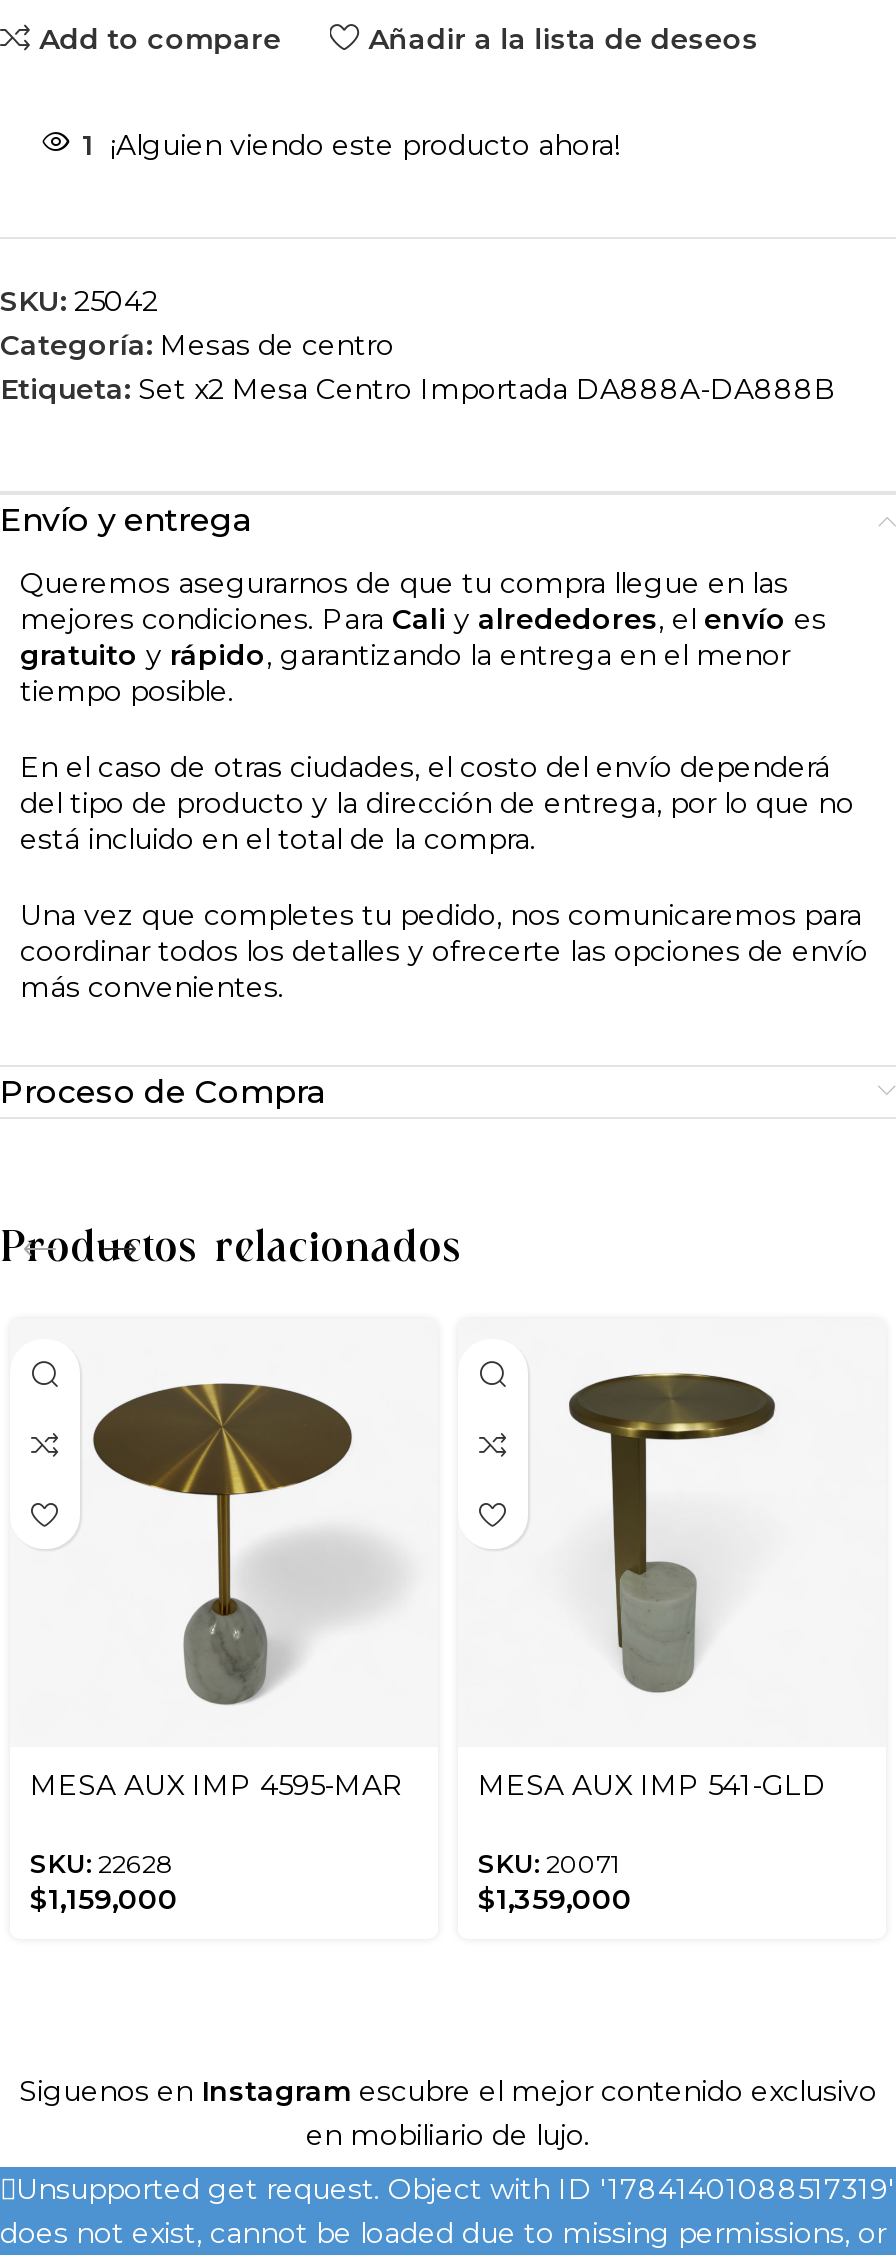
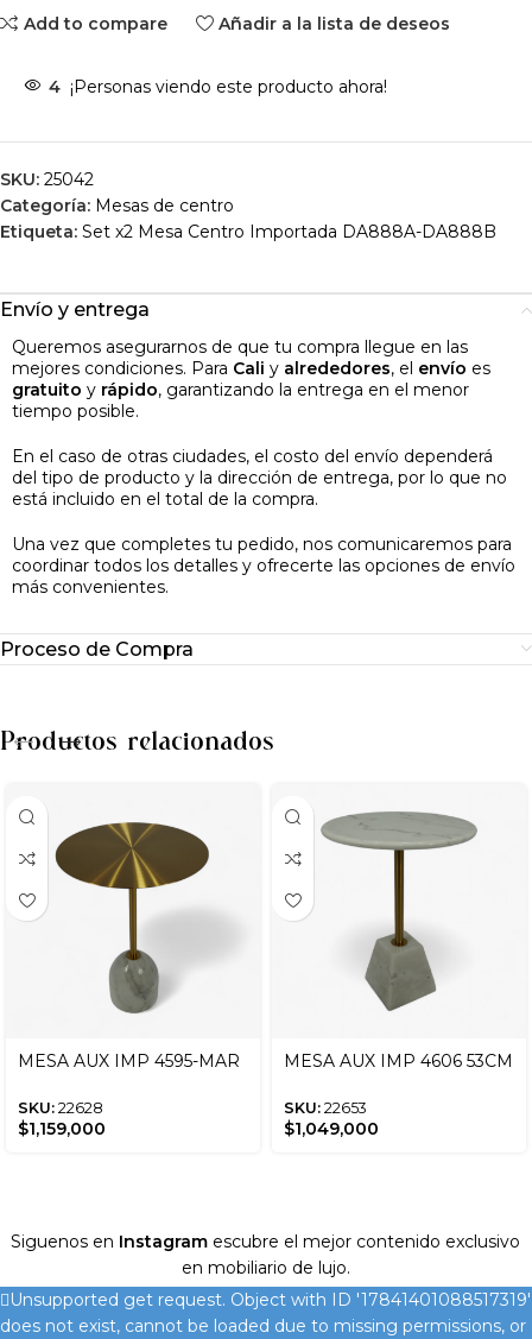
[82,127,620,163] 1 ¡Alguien viendo este producto ahora! -> [49,76,387,97] 4 ¡Personas viendo este producto ahora!
[478,1365,826,1803] [image] | MESA AUX IMP 541-GLD -> [284,810,513,1072] [image] | MESA AUX IMP 4606 53CM
[478,1849,632,1917] SKU: 20071 | $1,359,000 -> [284,1099,379,1140] SKU: 22653 | $1,049,000

